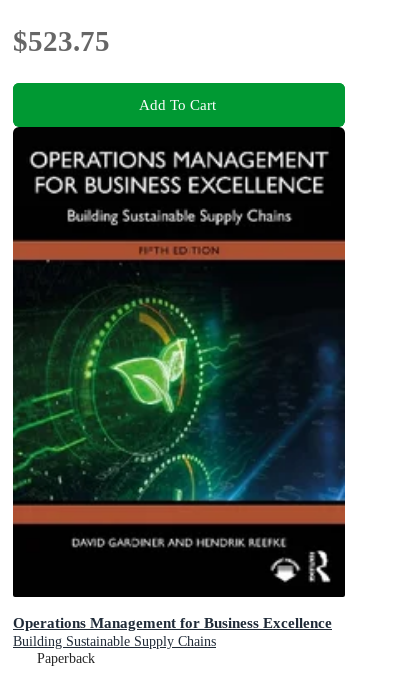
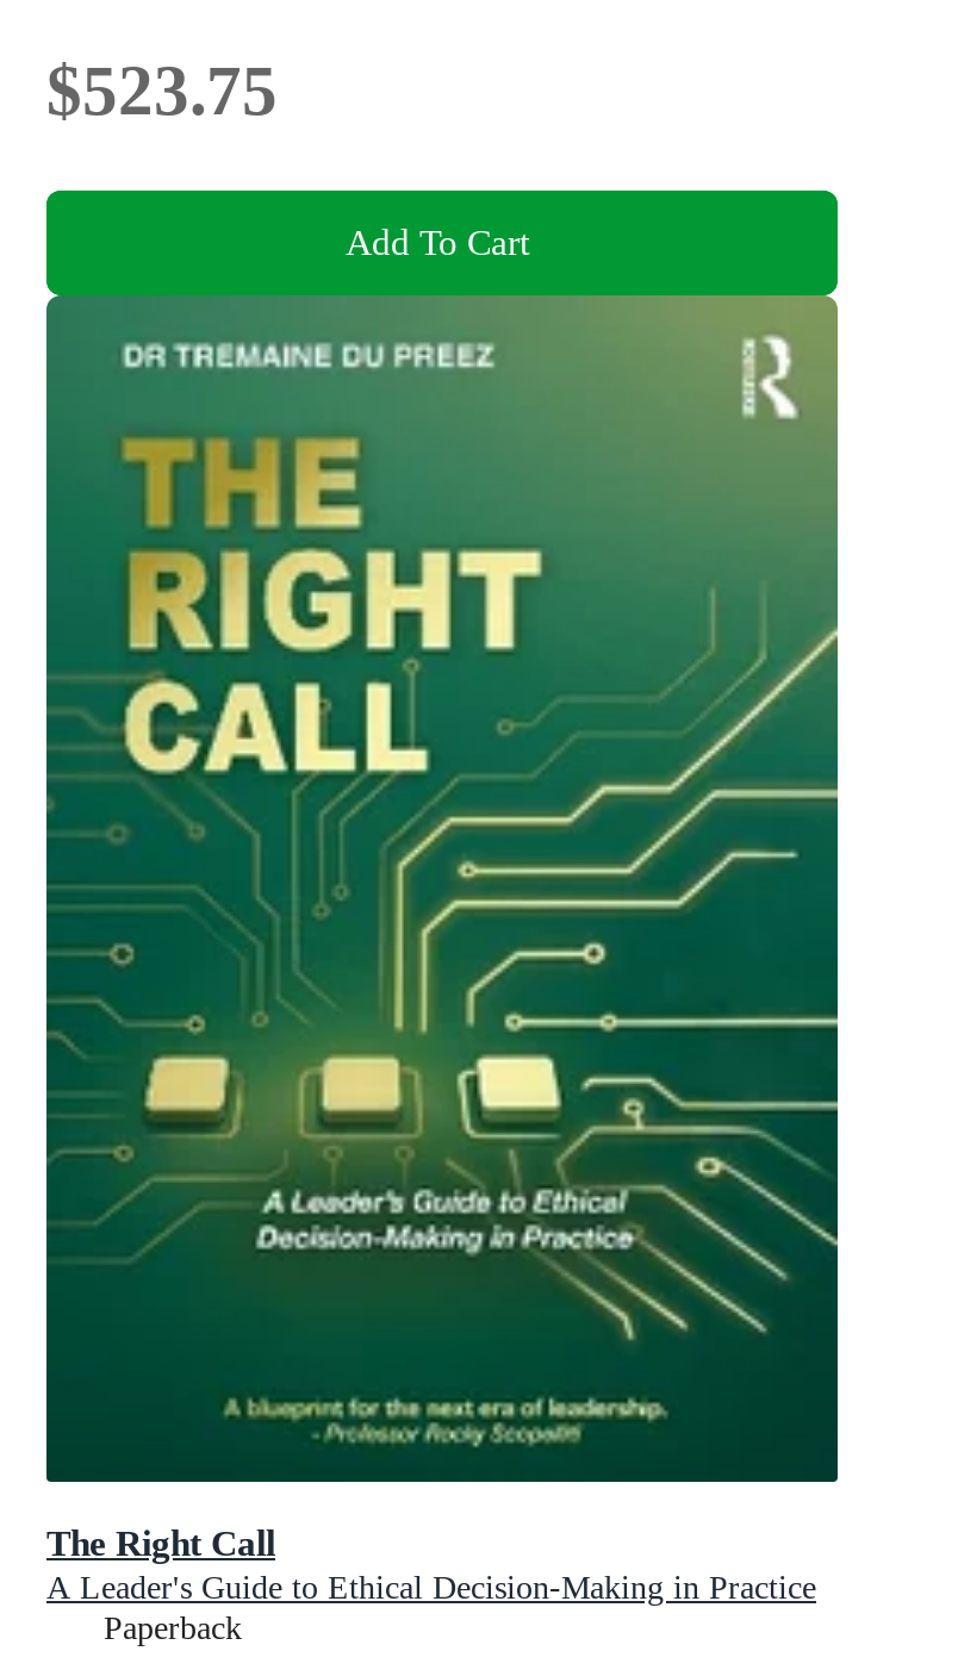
[12,126,346,649] [image] | Operations Management for Business Excellence | Building Sustainable Supply Chains -> [44,293,840,1606] [image] | The Right Call | A Leader's Guide to Ethical Decision-Making in Practice

